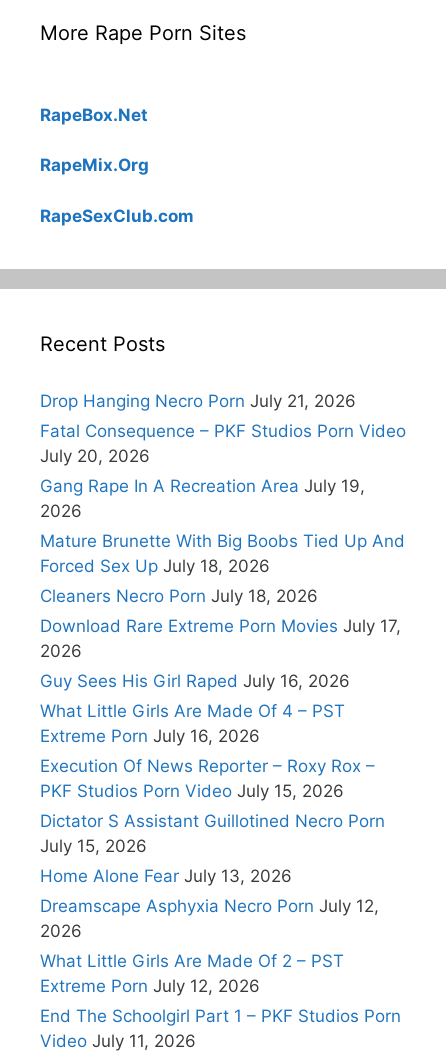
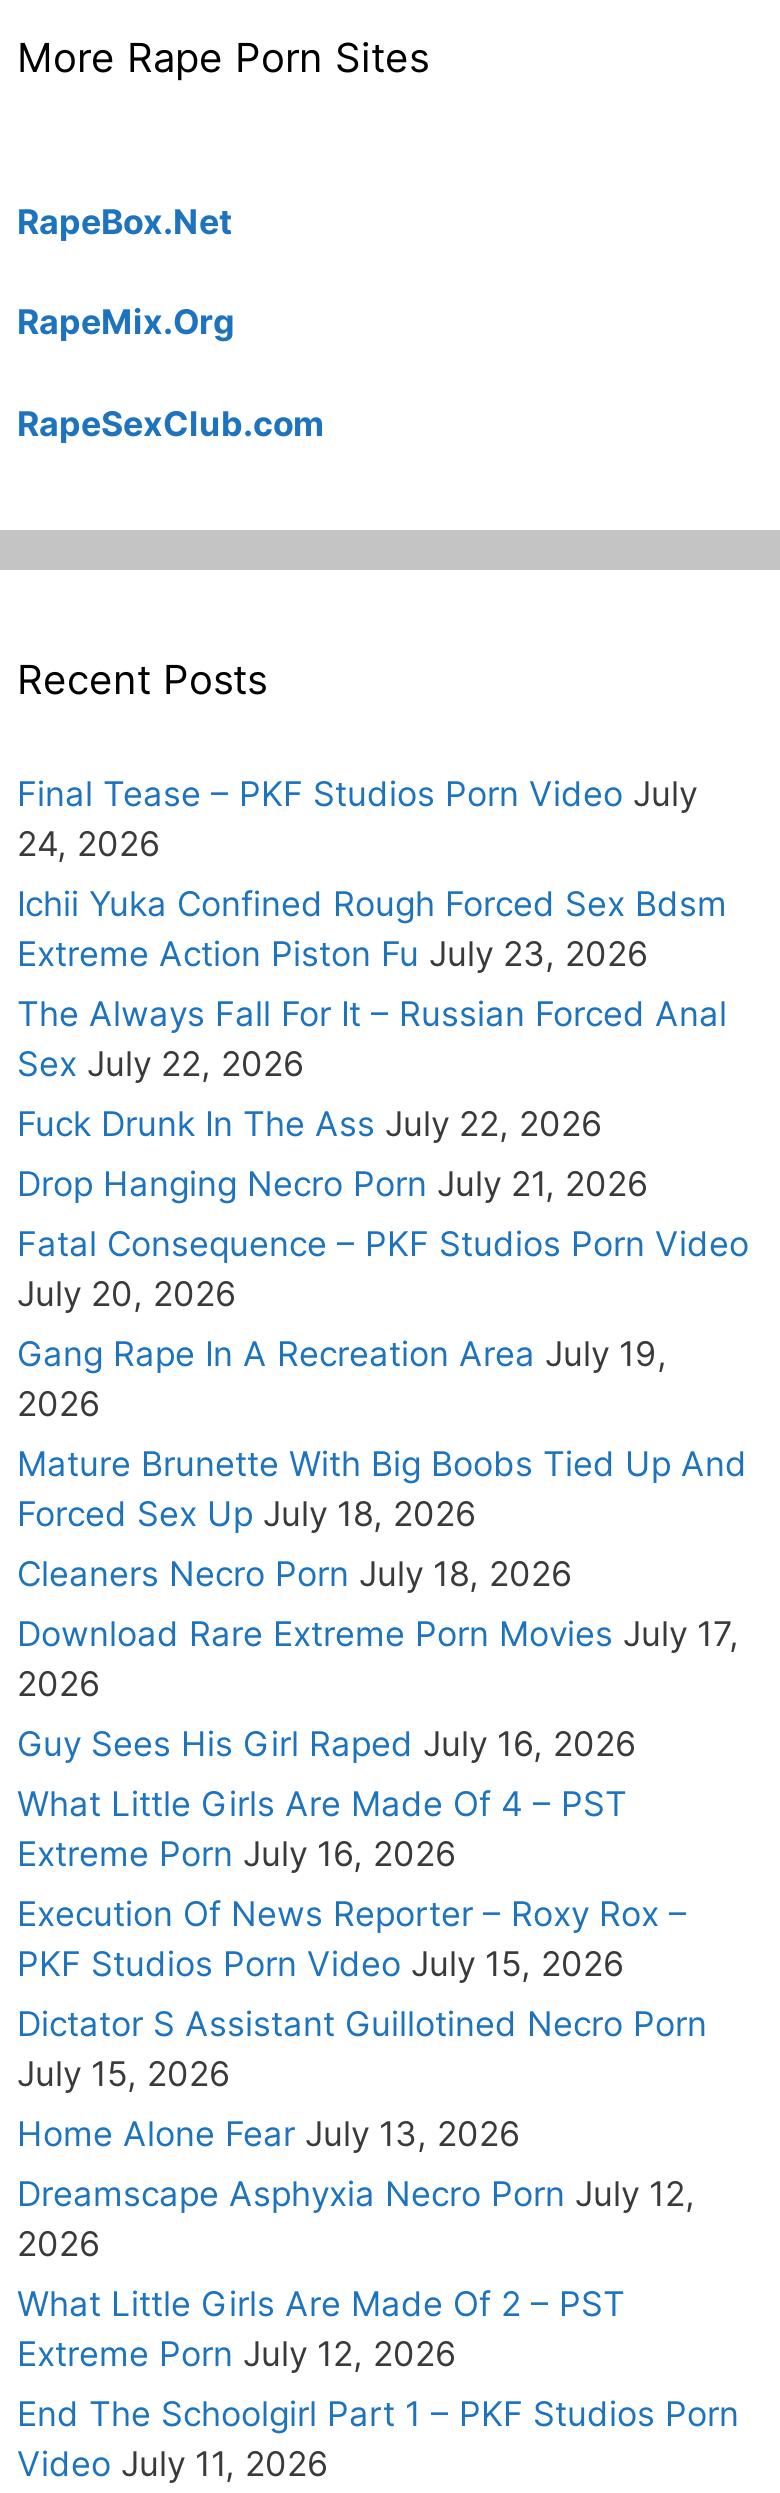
none -> [17,773,727,1143] Final Tease – PKF Studios Porn Video July | 24, 2026 | Ichii Yuka Confined Rough Forced Sex Bdsm | Extreme Action Piston Fu July 23, 2026 | The Always Fall For It – Russian Forced Anal | Sex July 22, 2026 | Fuck Drunk In The Ass July 22, 2026

